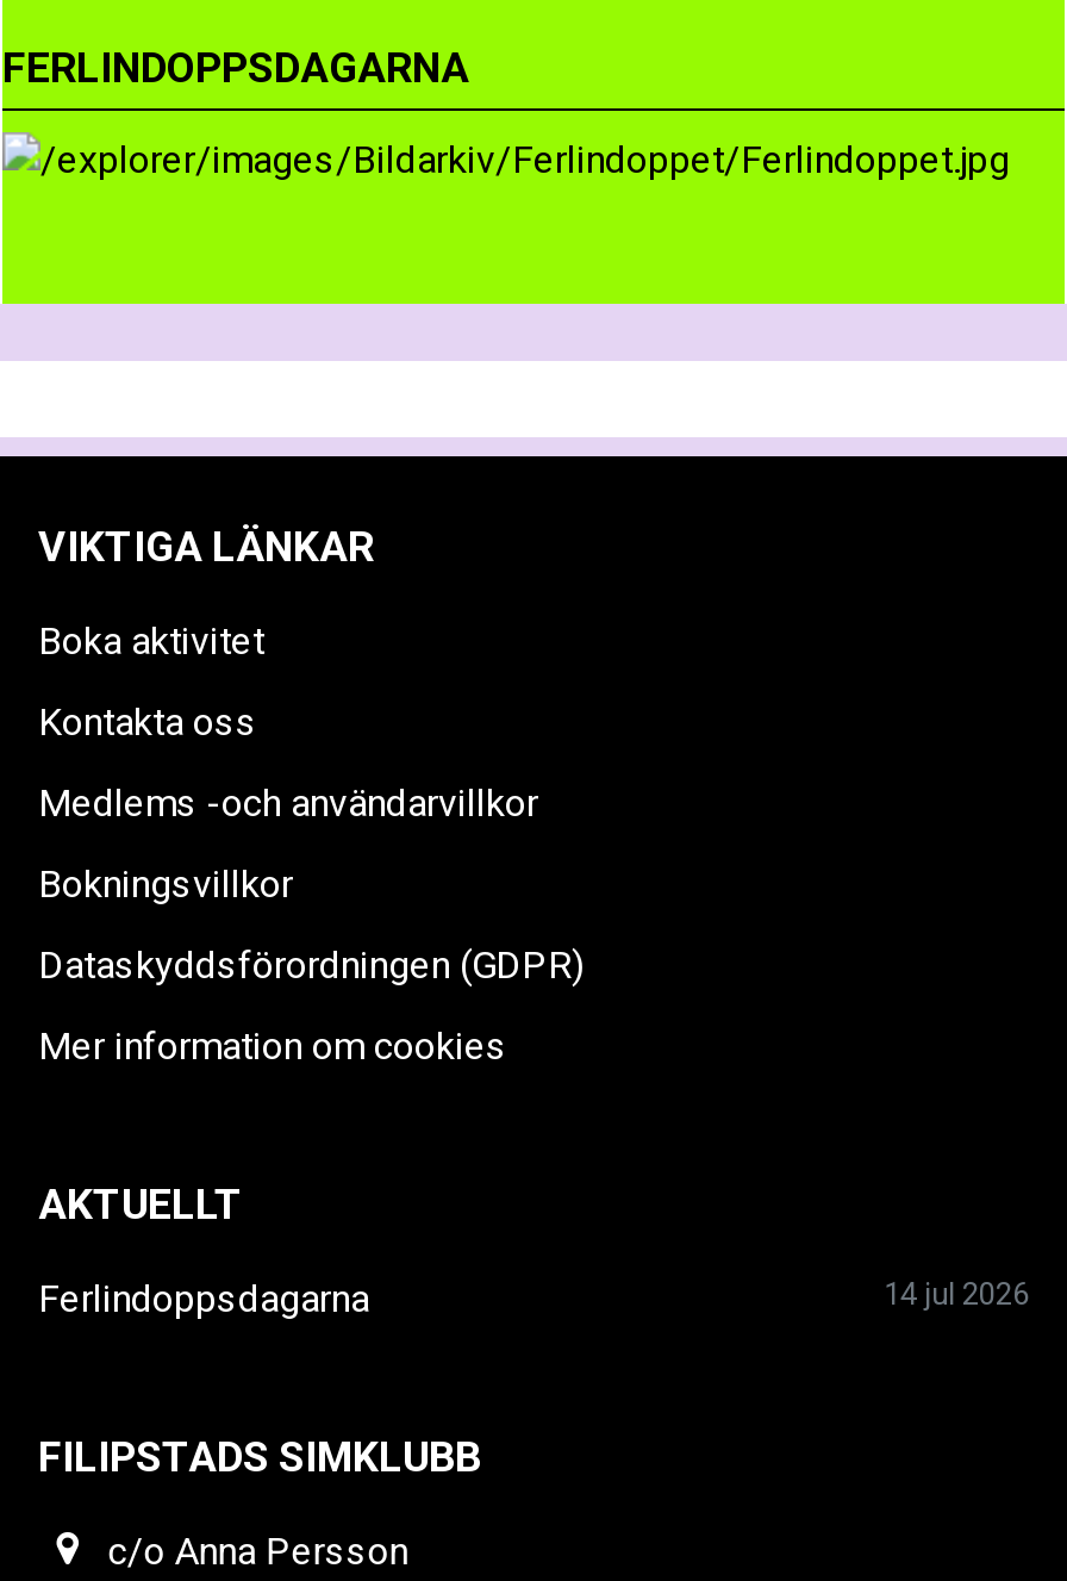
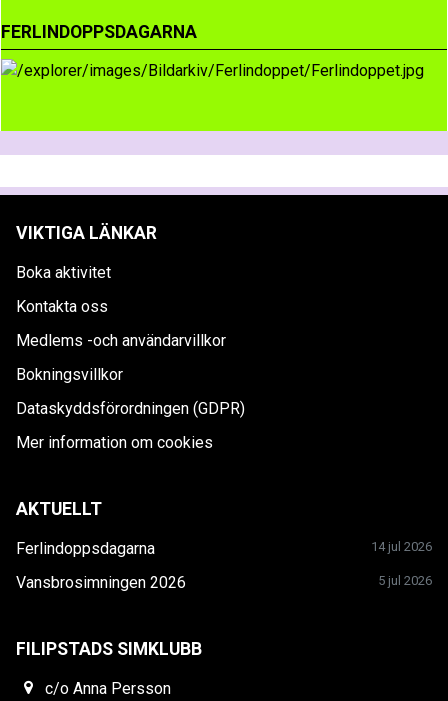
none -> [16,573,432,592] Vansbrosimningen 2026 | 5 jul 2026

